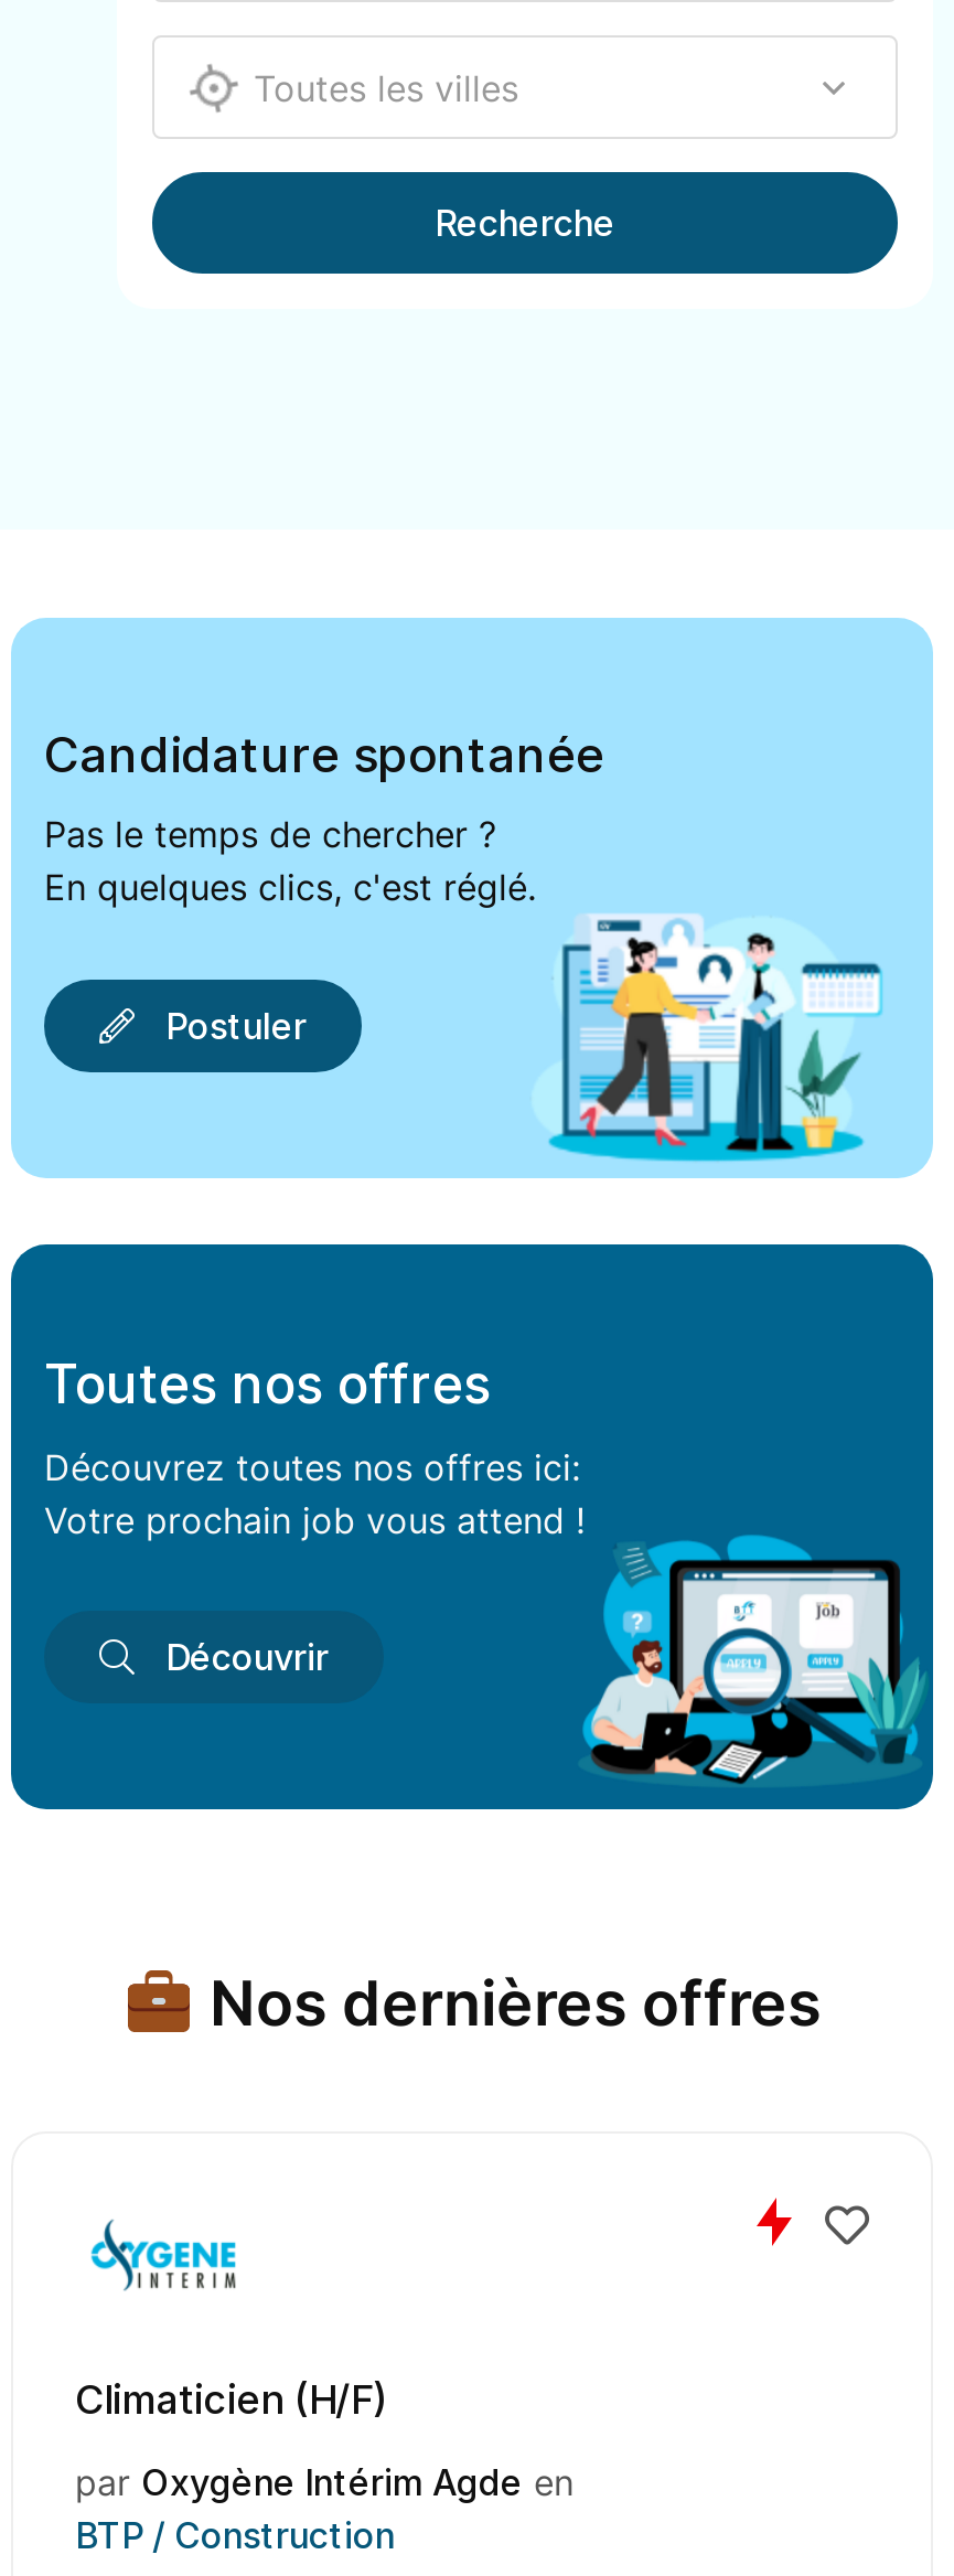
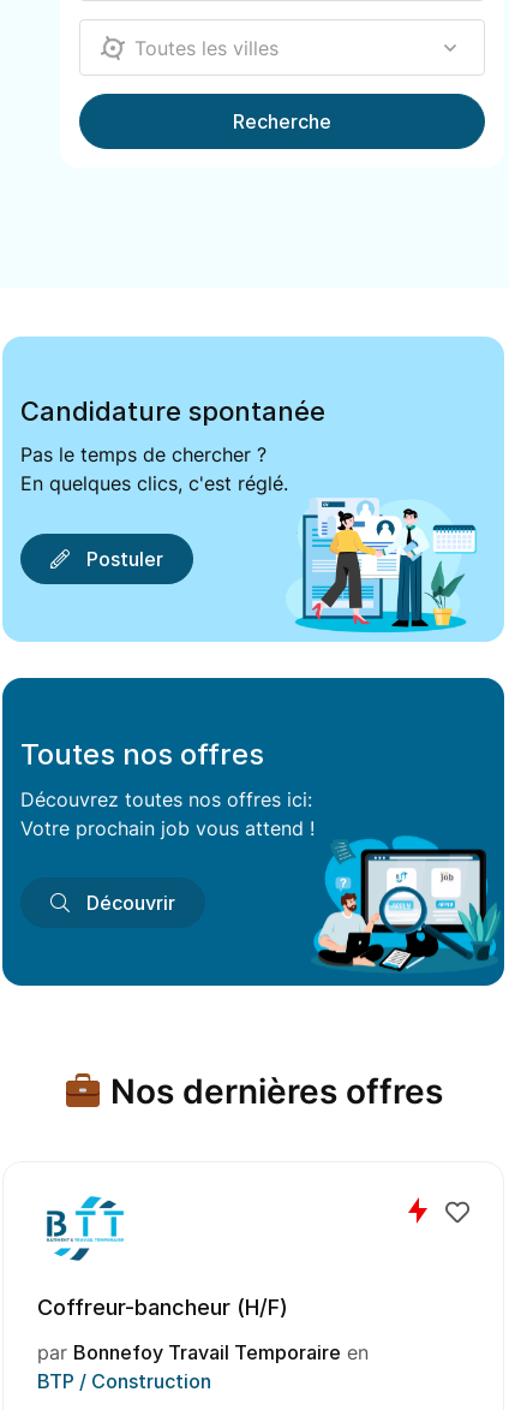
[75,2195,388,2423] [image] | Climaticien (H/F) -> [37,1195,288,1320] [image] | Coffreur-bancheur (H/F)
[75,2460,574,2504] par Oxygène Intérim Agde en -> [37,1340,369,1364] par Bonnefoy Travail Temporaire en

